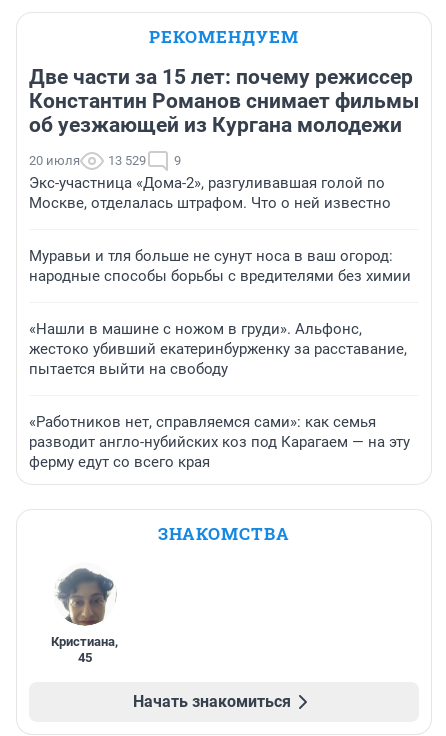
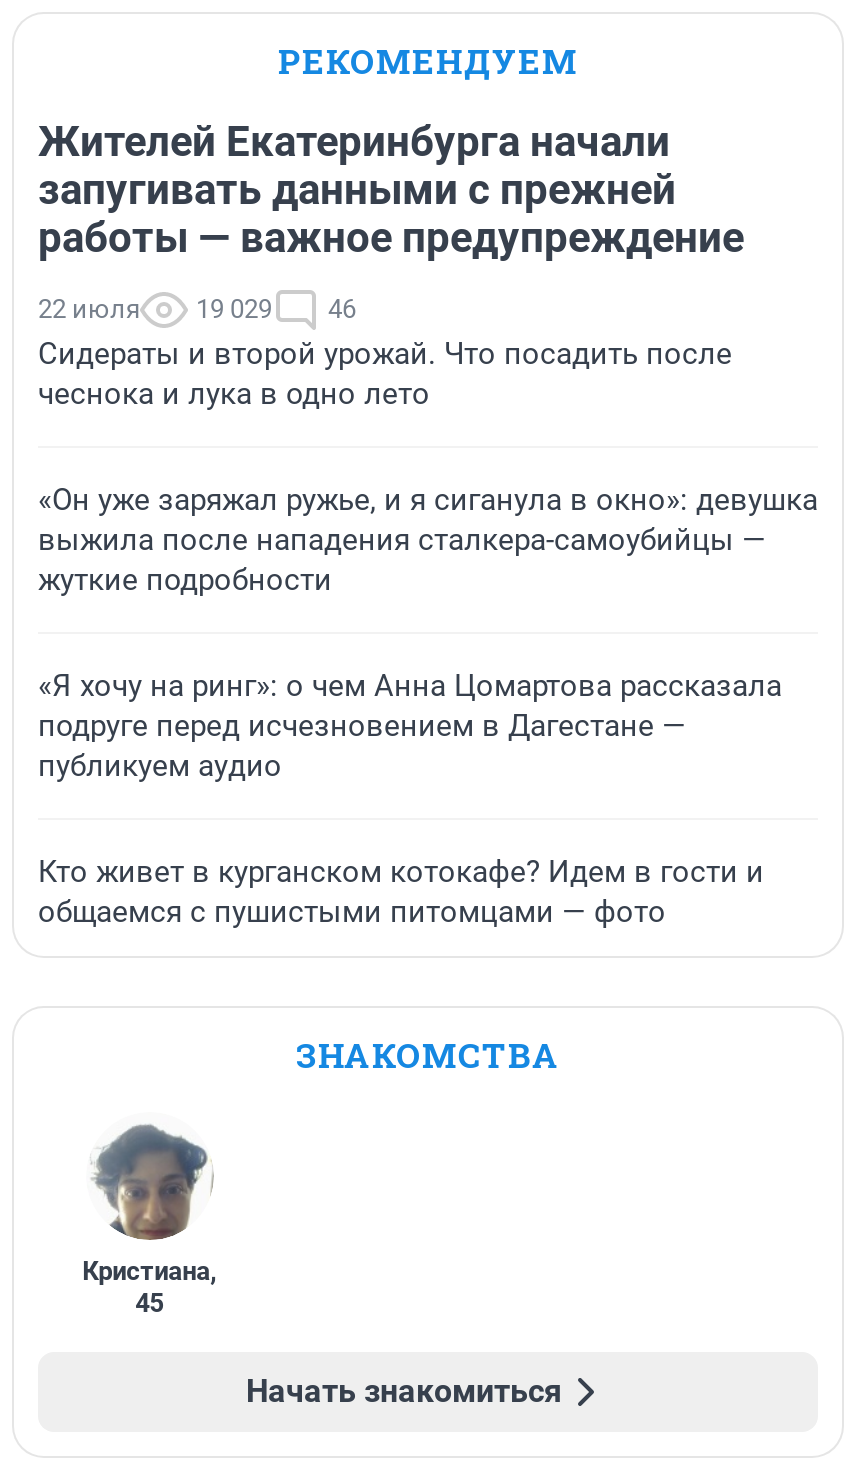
[29,65,419,137] Две части за 15 лет: почему режиссер | Константин Романов снимает фильмы | об уезжающей из Кургана молодежи -> [38,117,744,261] Жителей Екатеринбурга начали | запугивать данными с прежней | работы — важное предупреждение
[29,153,391,212] 20 июля | 13 529 | 9 | Экс-участница «Дома-2», разгуливавшая голой по | Москве, отделалась штрафом. Что о ней известно -> [38,293,732,411] 22 июля | 19 029 | 46 | Сидераты и второй урожай. Что посадить после | чеснока и лука в одно лето
[29,247,411,285] Муравьи и тля больше не сунут носа в ваш огород: | народные способы борьбы с вредителями без химии -> [38,481,818,597] «Он уже заряжал ружье, и я сиганула в окно»: девушка | выжила после нападения сталкера-самоубийцы — | жуткие подробности
[29,320,407,378] «Нашли в машине с ножом в груди». Альфонс, | жестоко убивший екатеринбурженку за расставание, | пытается выйти на свободу -> [38,667,782,783] «Я хочу на ринг»: о чем Анна Цомартова рассказала | подруге перед исчезновением в Дагестане — | публикуем аудио
[29,413,410,471] «Работников нет, справляемся сами»: как семья | разводит англо-нубийских коз под Карагаем — на эту | ферму едут со всего края -> [38,853,764,929] Кто живет в курганском котокафе? Идем в гости и | общаемся с пушистыми питомцами — фото

